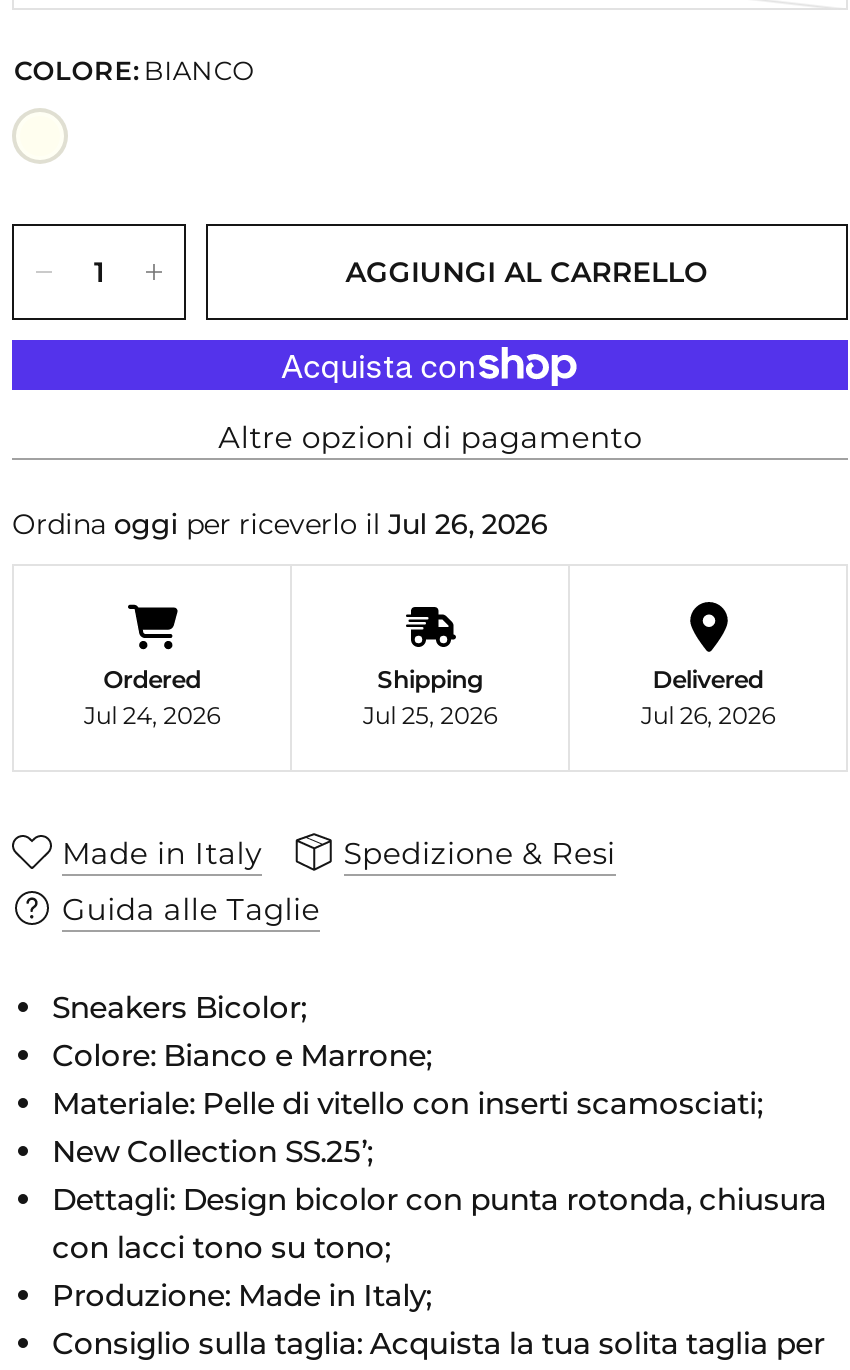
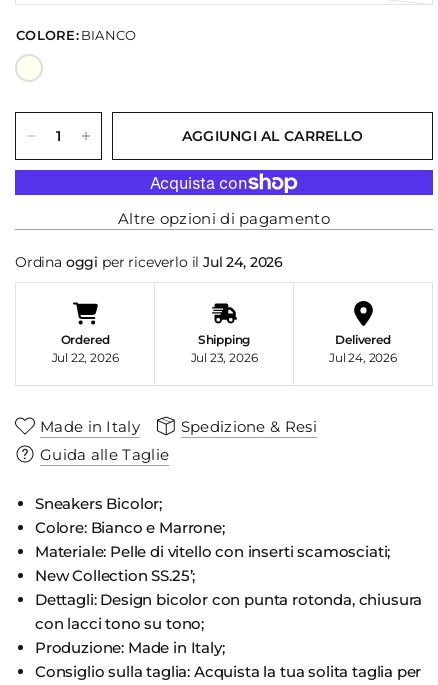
[12,506,548,542] Ordina oggi per riceverlo il Jul 26, 2026 -> [15,253,283,271] Ordina oggi per riceverlo il Jul 24, 2026
[84,700,220,730] Jul 24, 2026 -> [51,350,118,365] Jul 22, 2026
[363,700,497,730] Jul 25, 2026 -> [190,350,257,365] Jul 23, 2026
[641,700,775,730] Jul 26, 2026 -> [329,350,397,365] Jul 24, 2026

